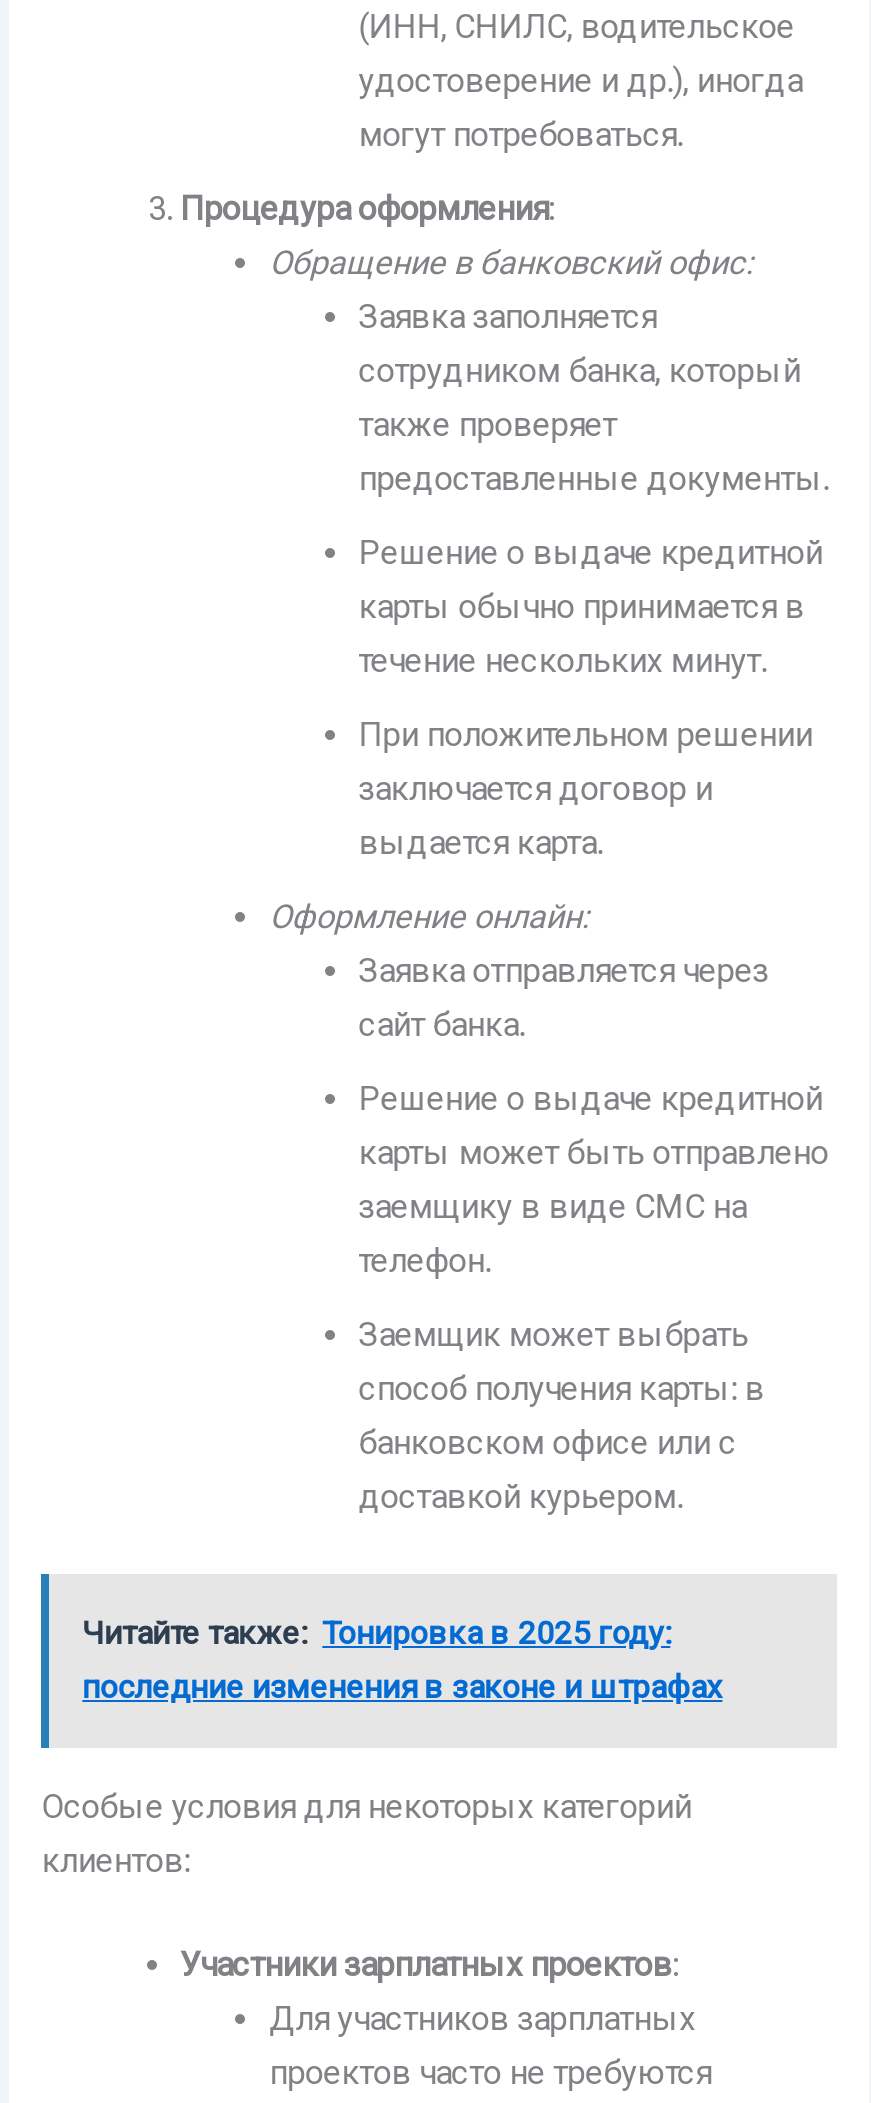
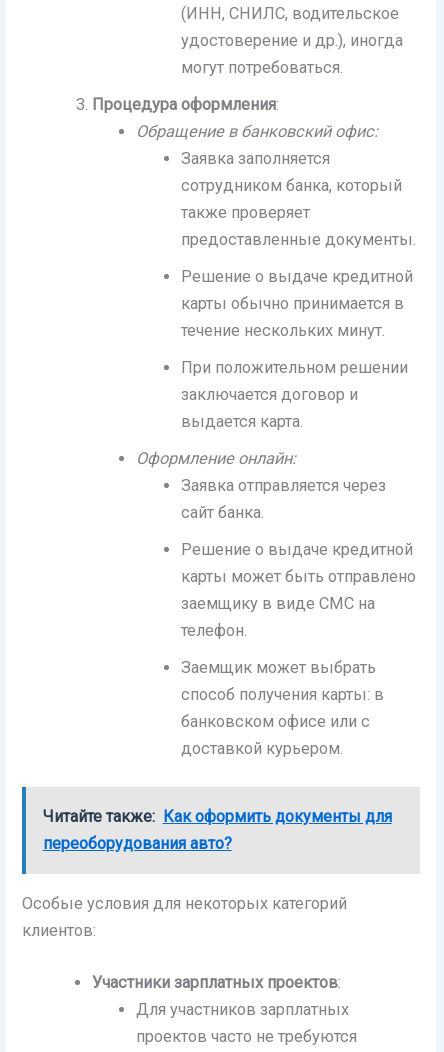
[82,1615,722,1707] Читайте также: Тонировка в 2025 году: | последние изменения в законе и штрафах -> [43,807,392,853] Читайте также: Как оформить документы для | переоборудования авто?

